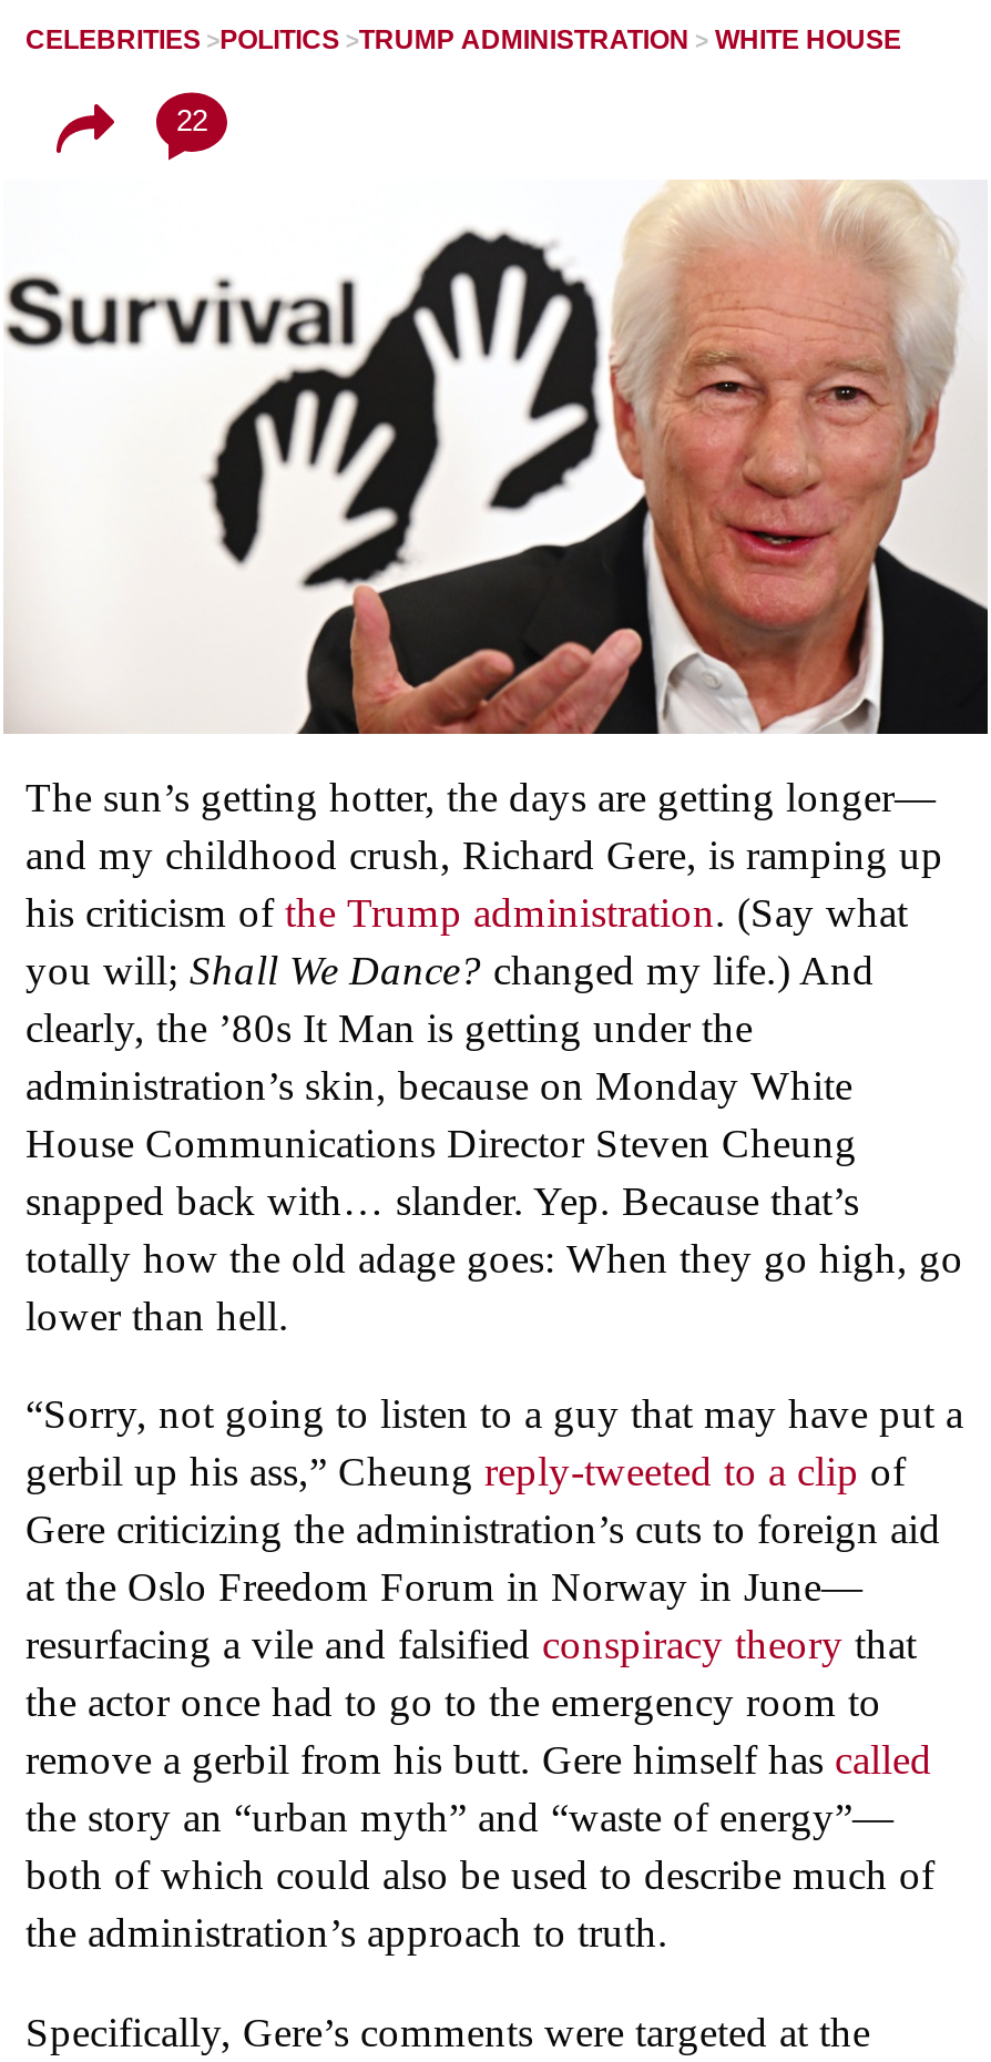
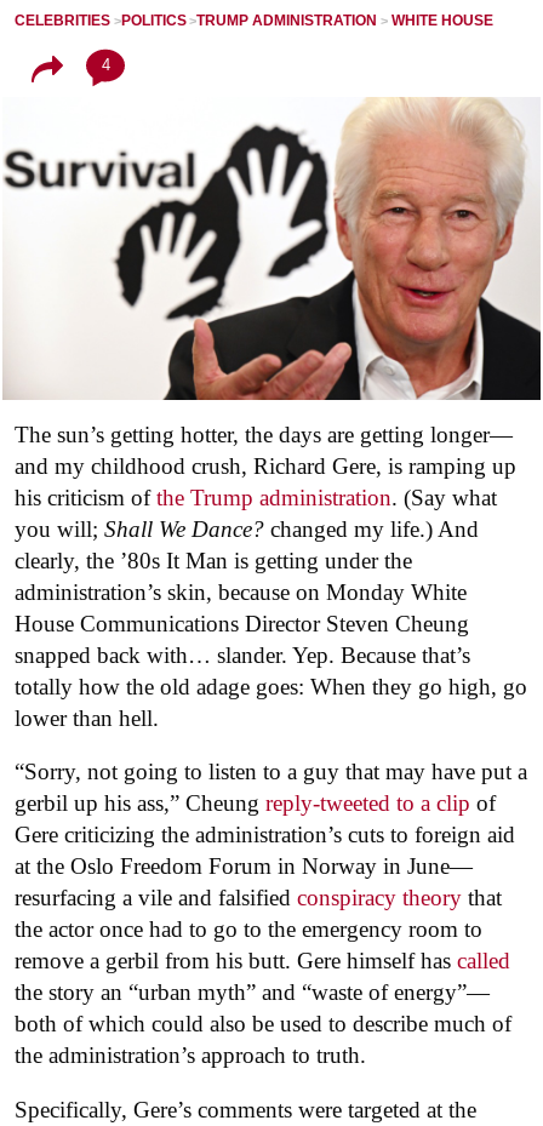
[176,104,207,137] 22 -> [101,56,110,74] 4

